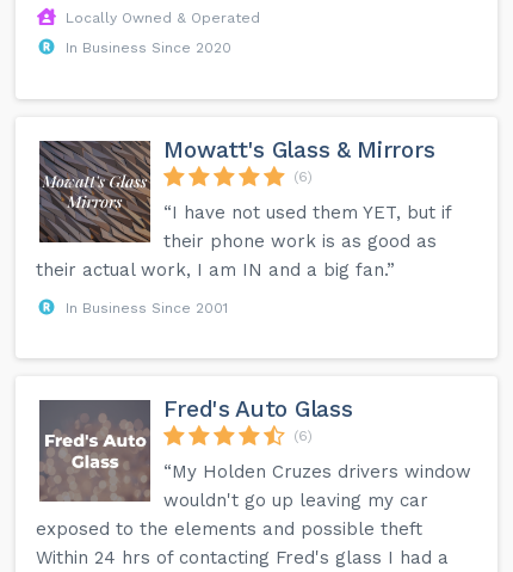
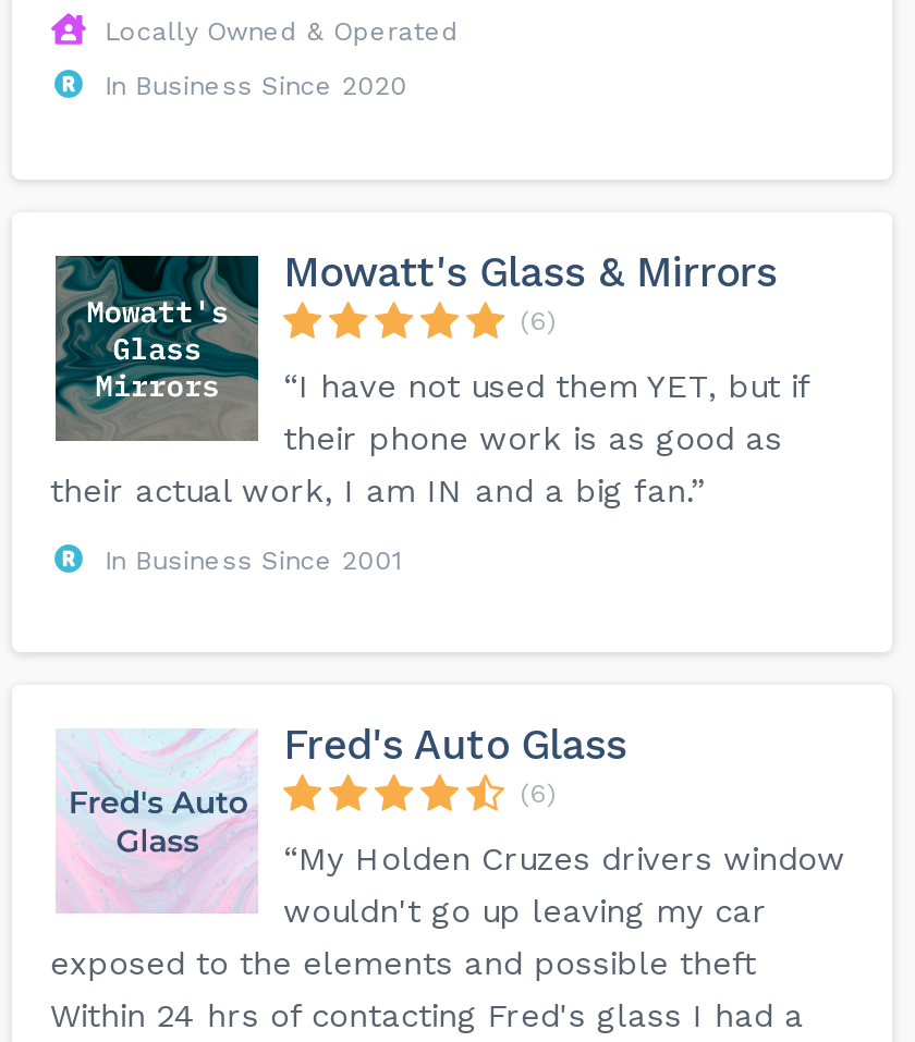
[38,140,152,244] [image] -> [56,254,260,443] [image]
[38,399,152,503] [image] -> [56,728,258,914] [image]

